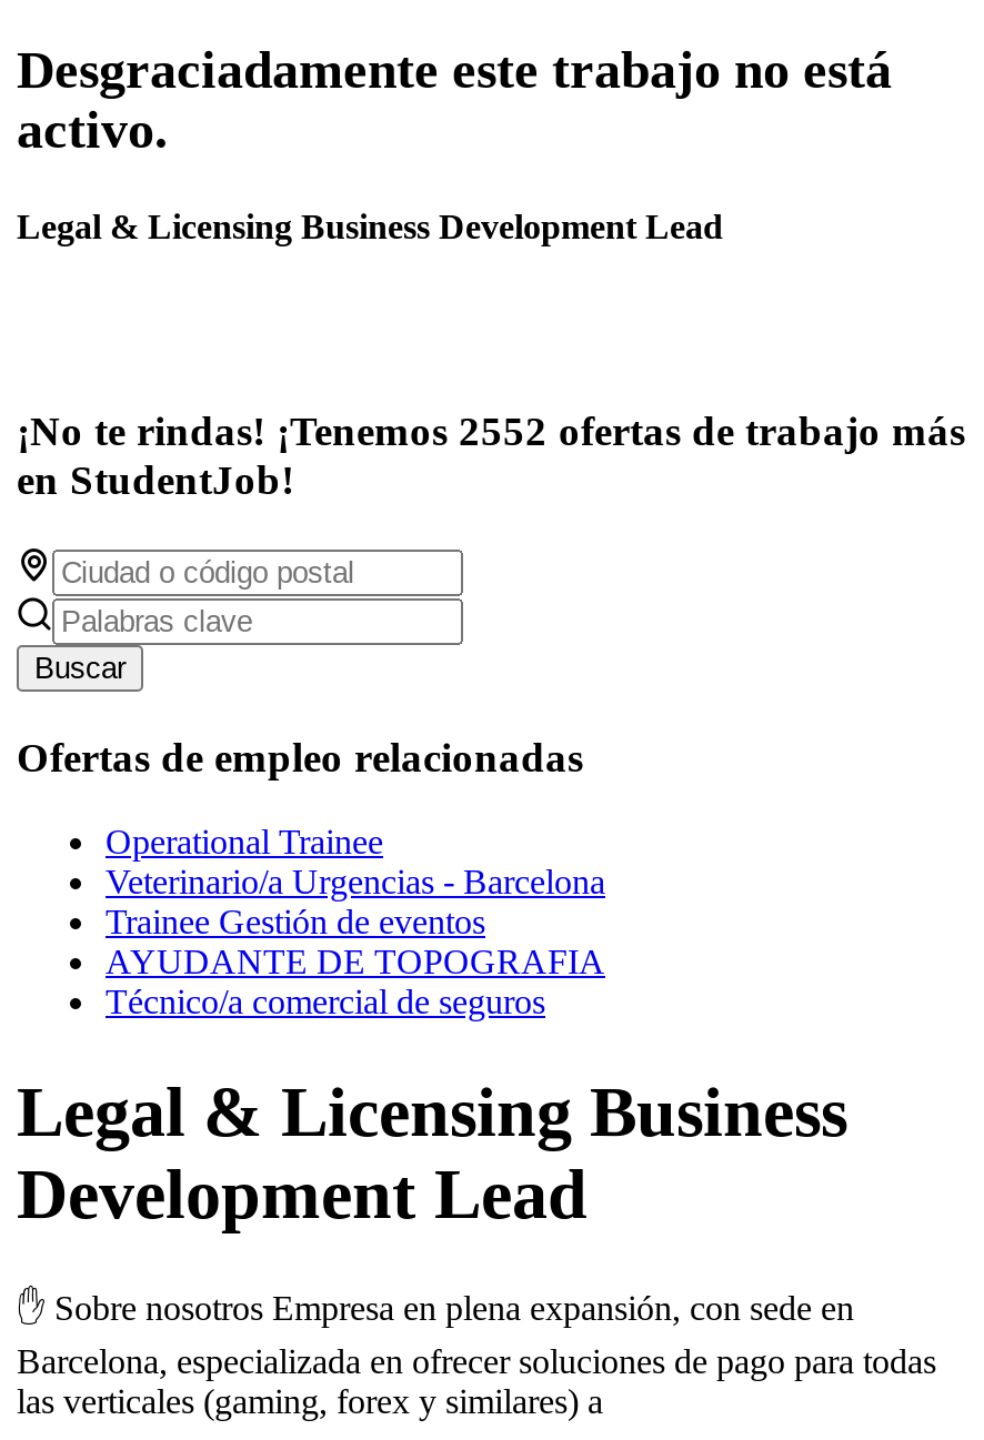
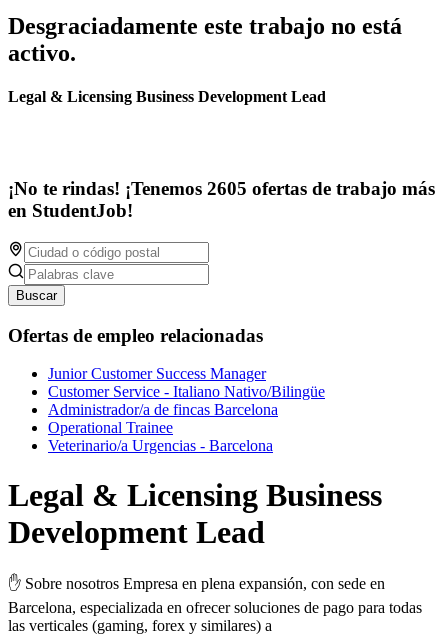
[17,408,965,455] ¡No te rindas! ¡Tenemos 2552 ofertas de trabajo más -> [8,178,435,199] ¡No te rindas! ¡Tenemos 2605 ofertas de trabajo más
none -> [48,365,325,418] Junior Customer Success Manager | Customer Service - Italiano Nativo/Bilingüe | Administrador/a de fincas Barcelona
moved [106,824,605,901] -> [48,419,273,454]: Operational Trainee | Veterinario/a Urgencias - Barcelona
[106,904,605,1021] Trainee Gestión de eventos | AYUDANTE DE TOPOGRAFIA | Técnico/a comercial de seguros -> none

